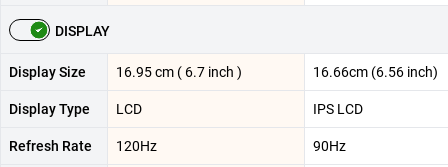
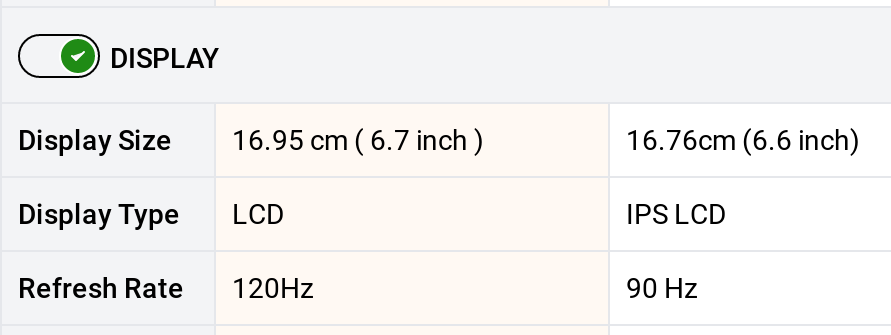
[313,64,438,80] 16.66cm (6.56 inch) -> [626,123,860,155] 16.76cm (6.6 inch)
[313,138,346,154] 90Hz -> [626,271,698,303] 90 Hz

